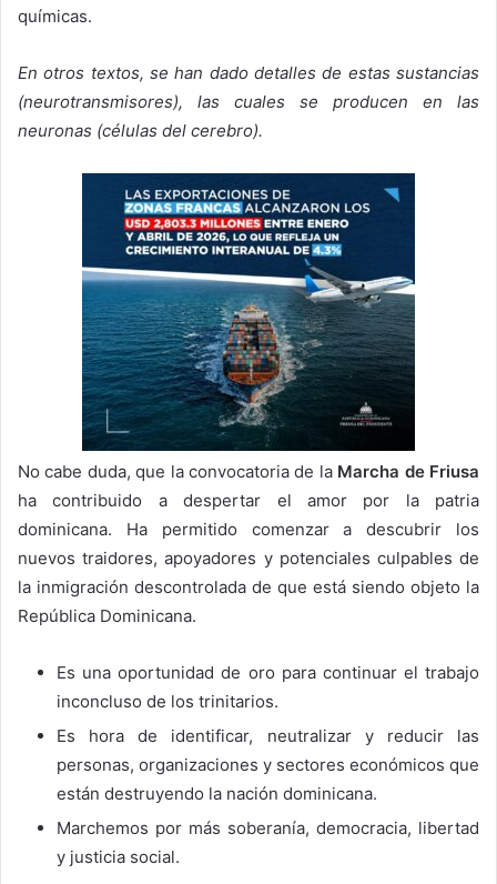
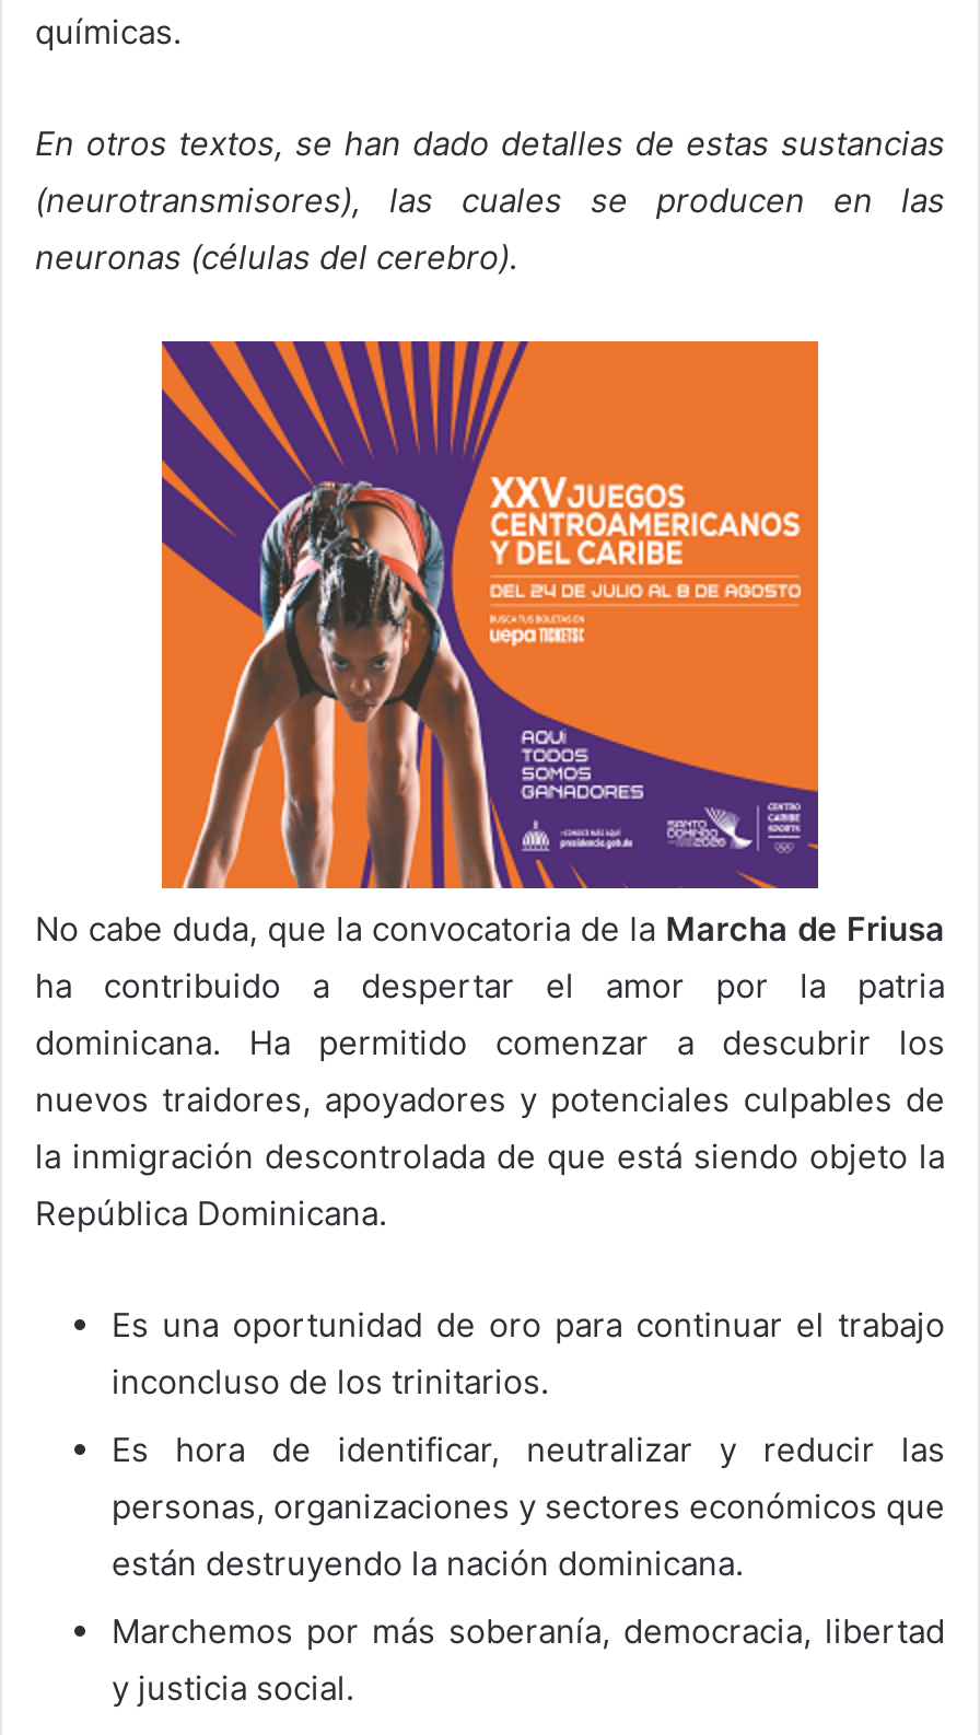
[81,172,416,452] [image] -> [160,339,820,890] [image]

